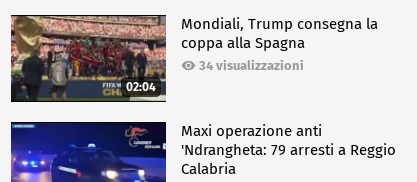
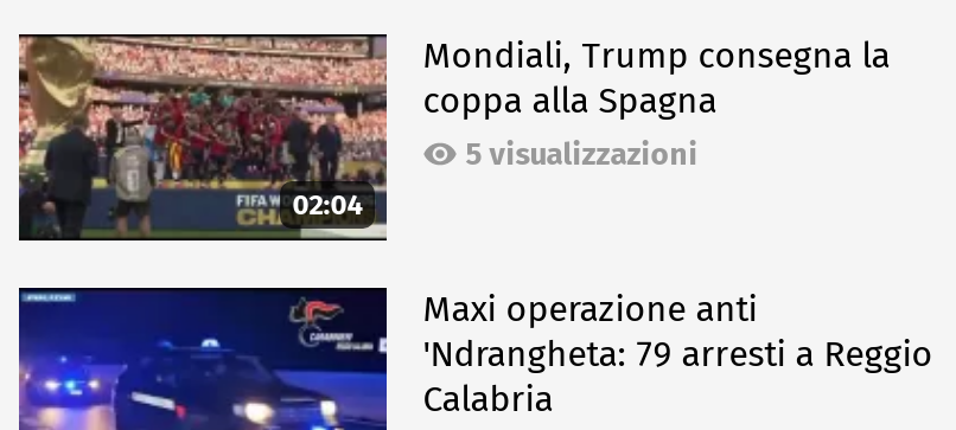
[199,58,304,73] 34 visualizzazioni -> [465,136,698,172] 5 visualizzazioni

